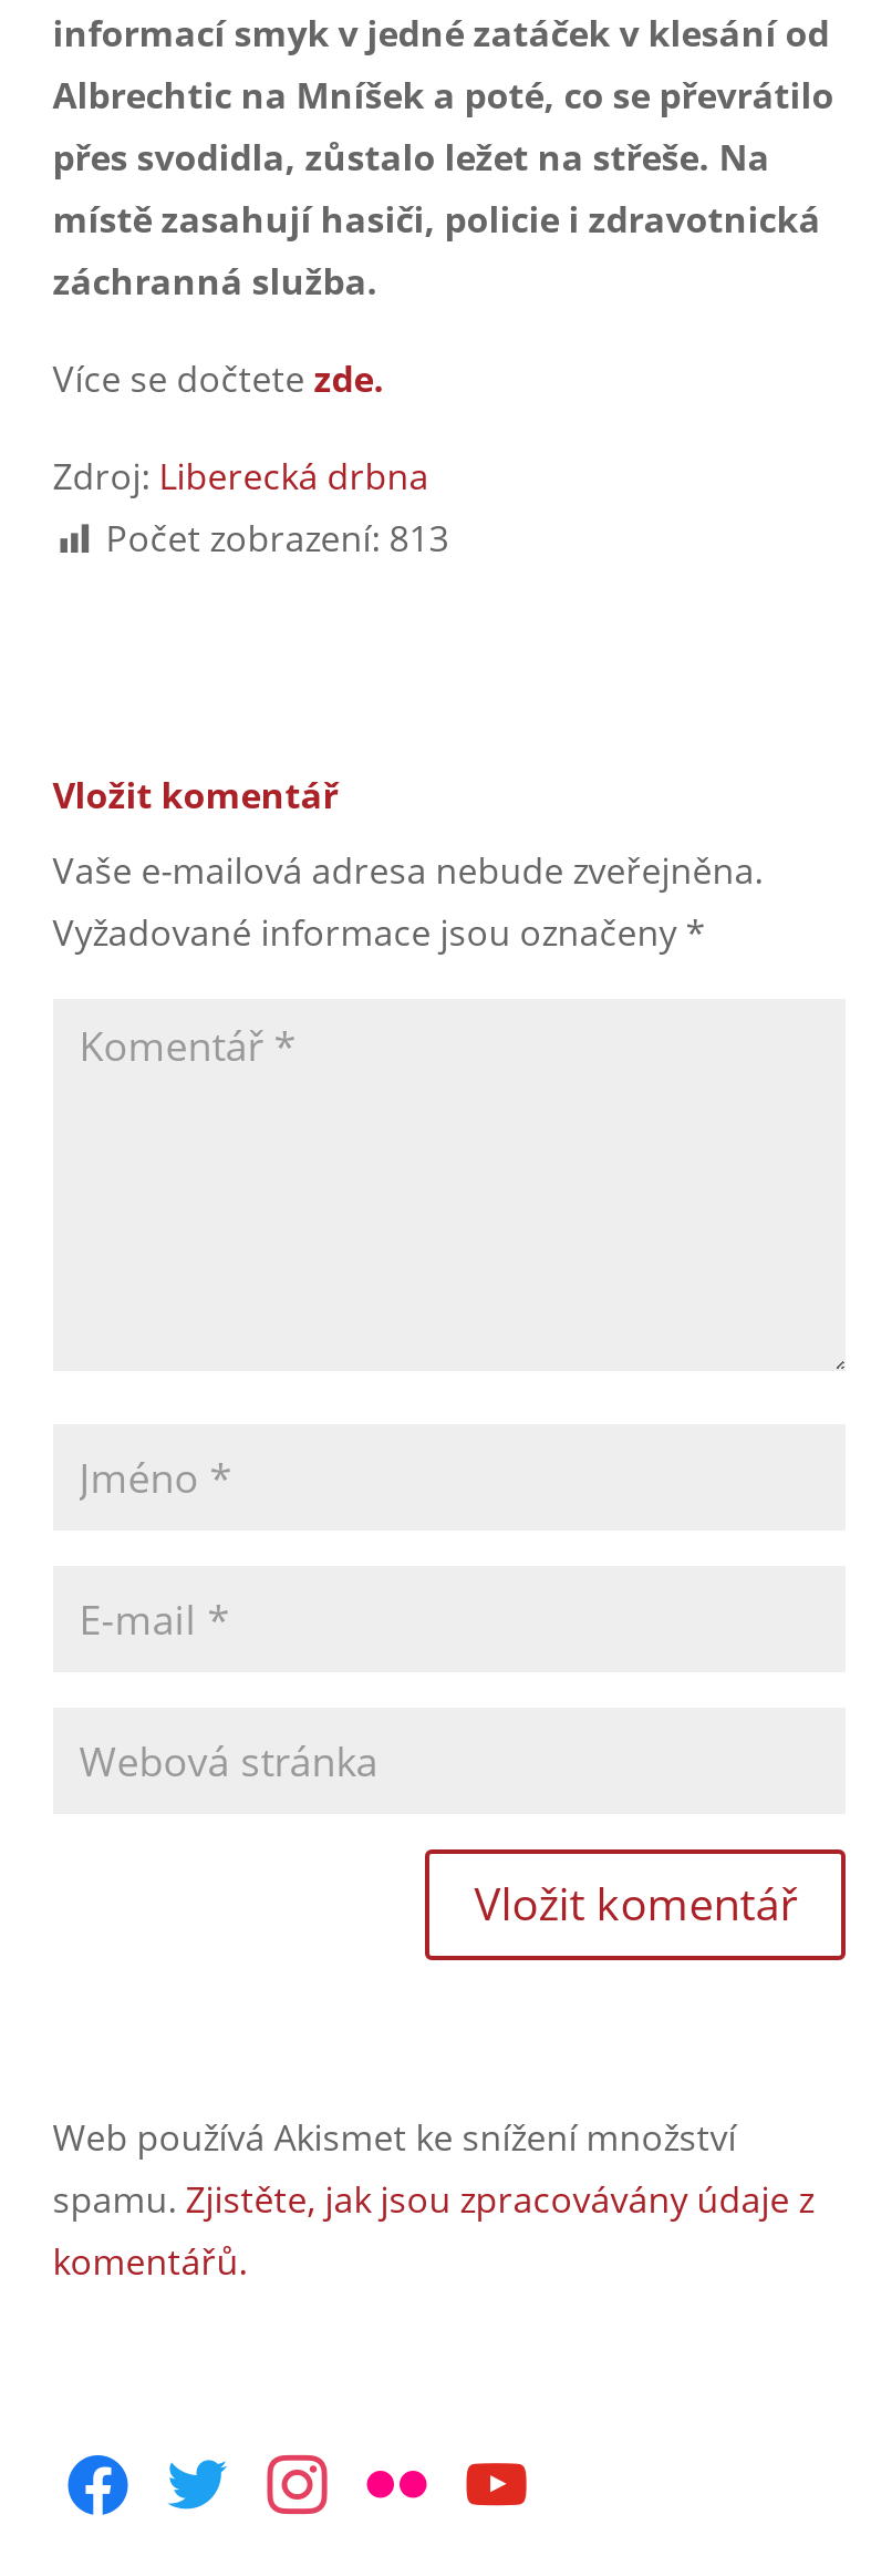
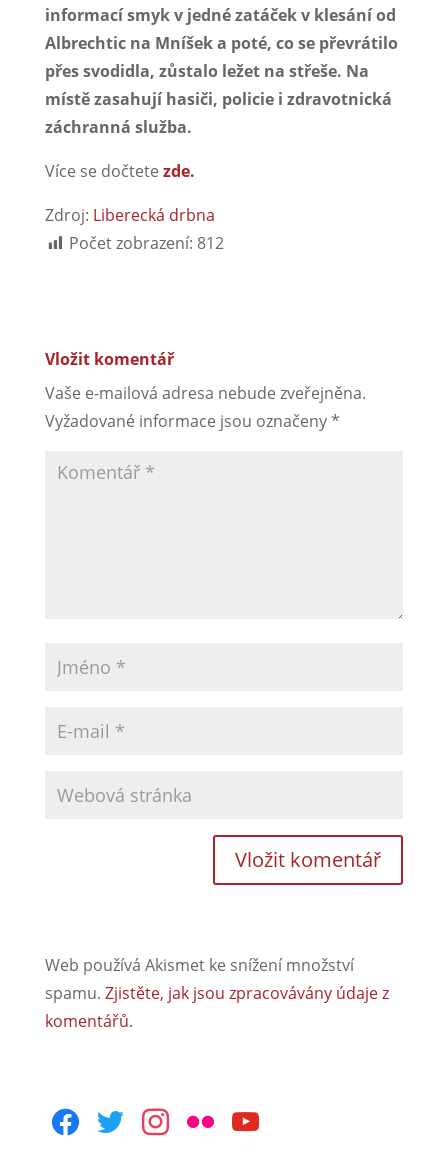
[106,515,449,563] Počet zobrazení: 813 -> [69,232,224,254] Počet zobrazení: 812

